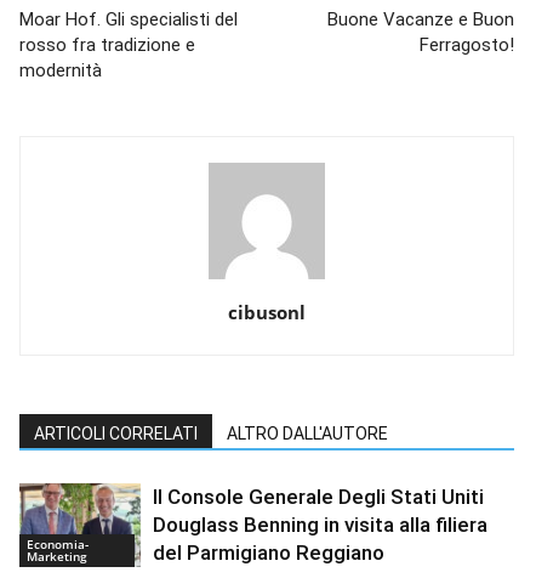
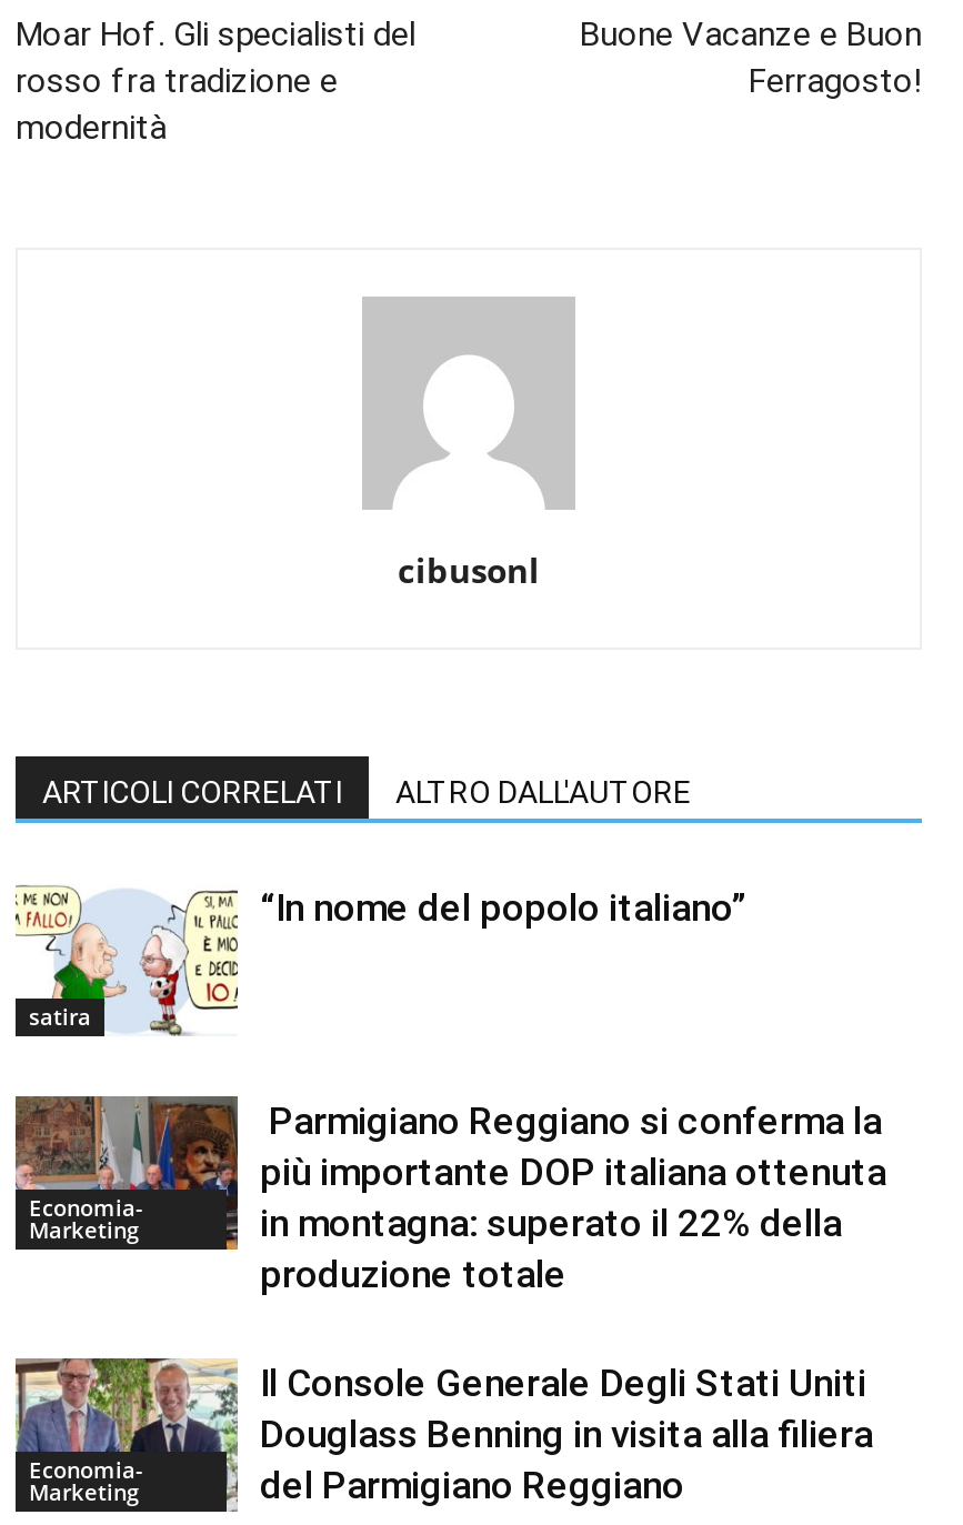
none -> [13,1094,229,1252] [image] | Economia- | Marketing
none -> [16,885,235,1036] [image] | satira
none -> [260,886,746,930] “In nome del popolo italiano”
none -> [260,1099,886,1297] Parmigiano Reggiano si conferma la | più importante DOP italiana ottenuta | in montagna: superato il 22% della | produzione totale

